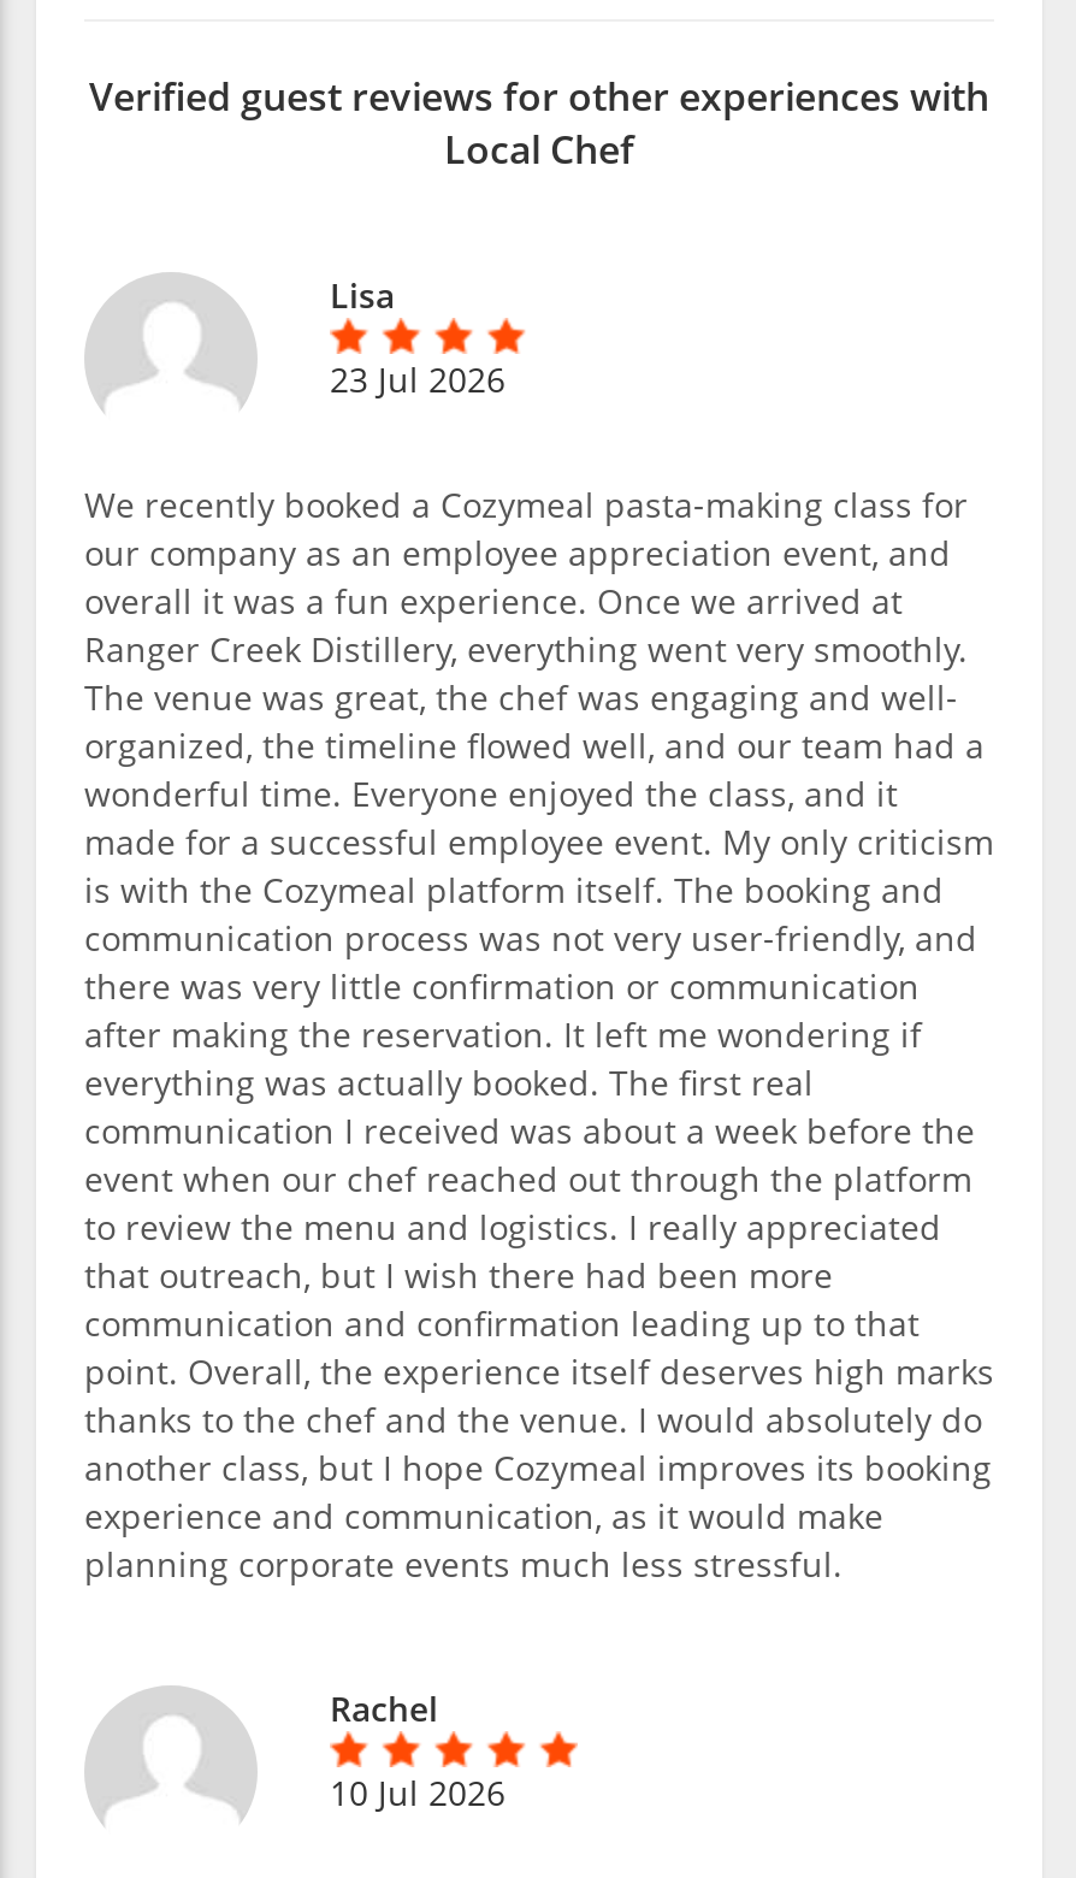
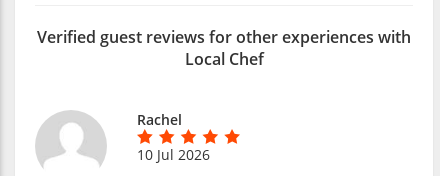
[84,272,994,1587] Lisa | 23 Jul 2026 | We recently booked a Cozymeal pasta-making class for | our company as an employee appreciation event, and | overall it was a fun experience. Once we arrived at | Ranger Creek Distillery, everything went very smoothly. | The venue was great, the chef was engaging and well- | organized, the timeline flowed well, and our team had a | wonderful time. Everyone enjoyed the class, and it | made for a successful employee event. My only criticism | is with the Cozymeal platform itself. The booking and | communication process was not very user-friendly, and | there was very little confirmation or communication | after making the reservation. It left me wondering if | everything was actually booked. The first real | communication I received was about a week before the | event when our chef reached out through the platform | to review the menu and logistics. I really appreciated | that outreach, but I wish there had been more | communication and confirmation leading up to that | point. Overall, the experience itself deserves high marks | thanks to the chef and the venue. I would absolutely do | another class, but I hope Cozymeal improves its booking | experience and communication, as it would make | planning corporate events much less stressful. -> none

